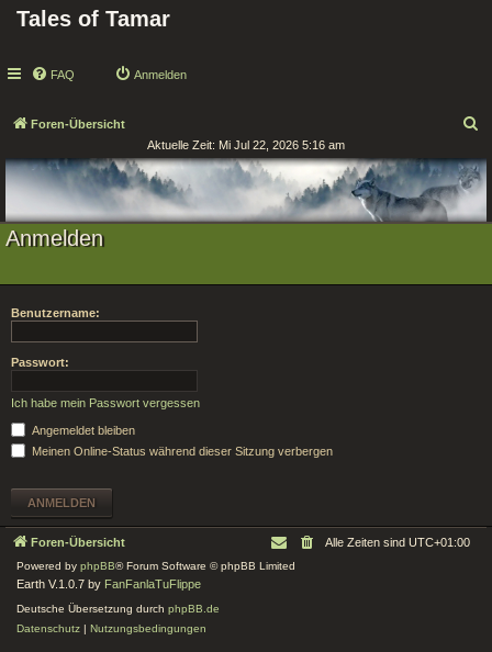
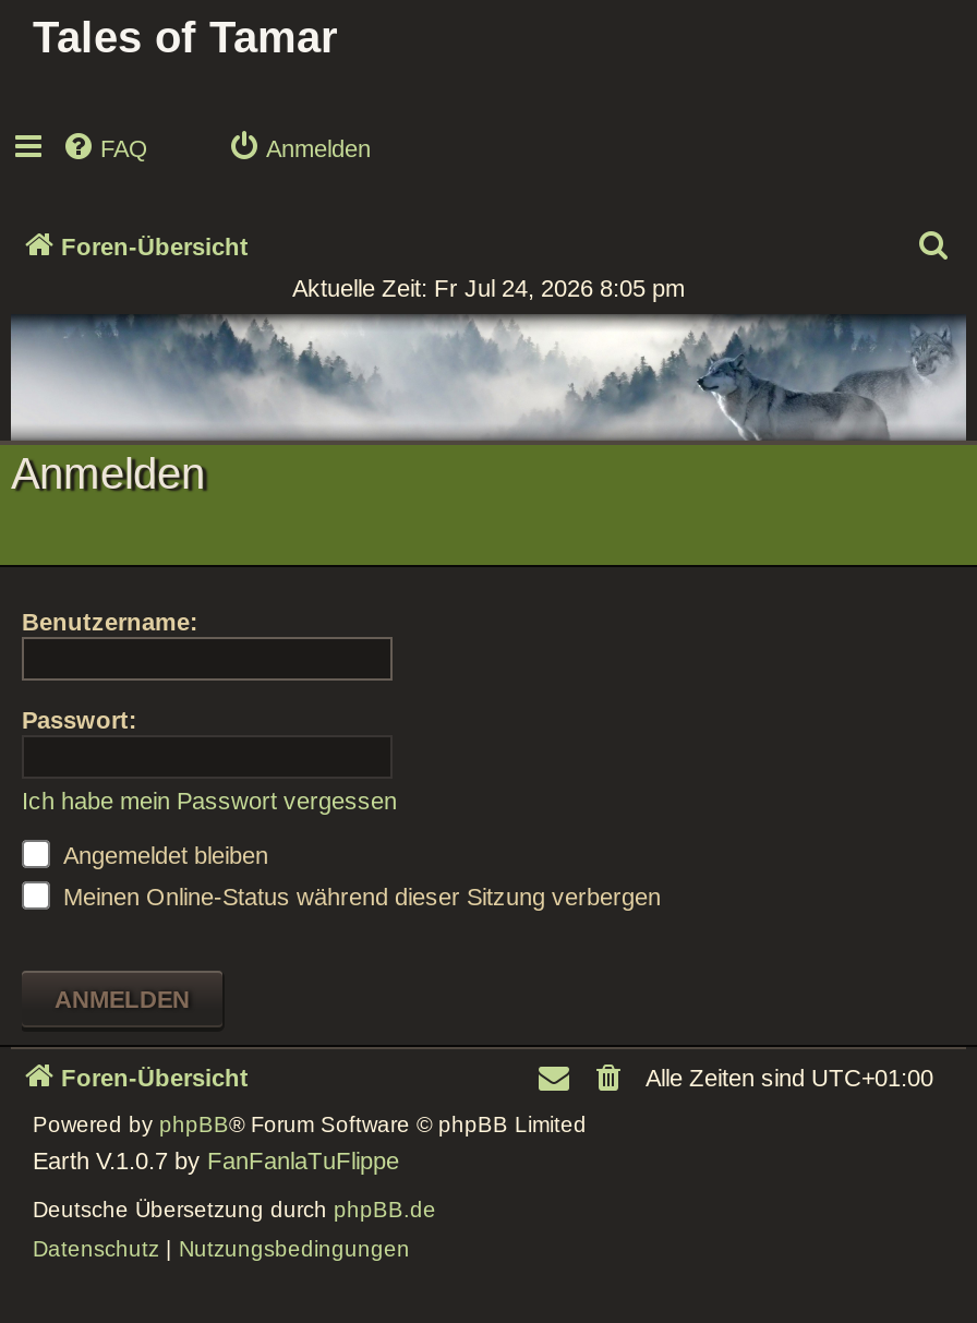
[147,138,345,151] Aktuelle Zeit: Mi Jul 22, 2026 5:16 am -> [292,275,685,301] Aktuelle Zeit: Fr Jul 24, 2026 8:05 pm

